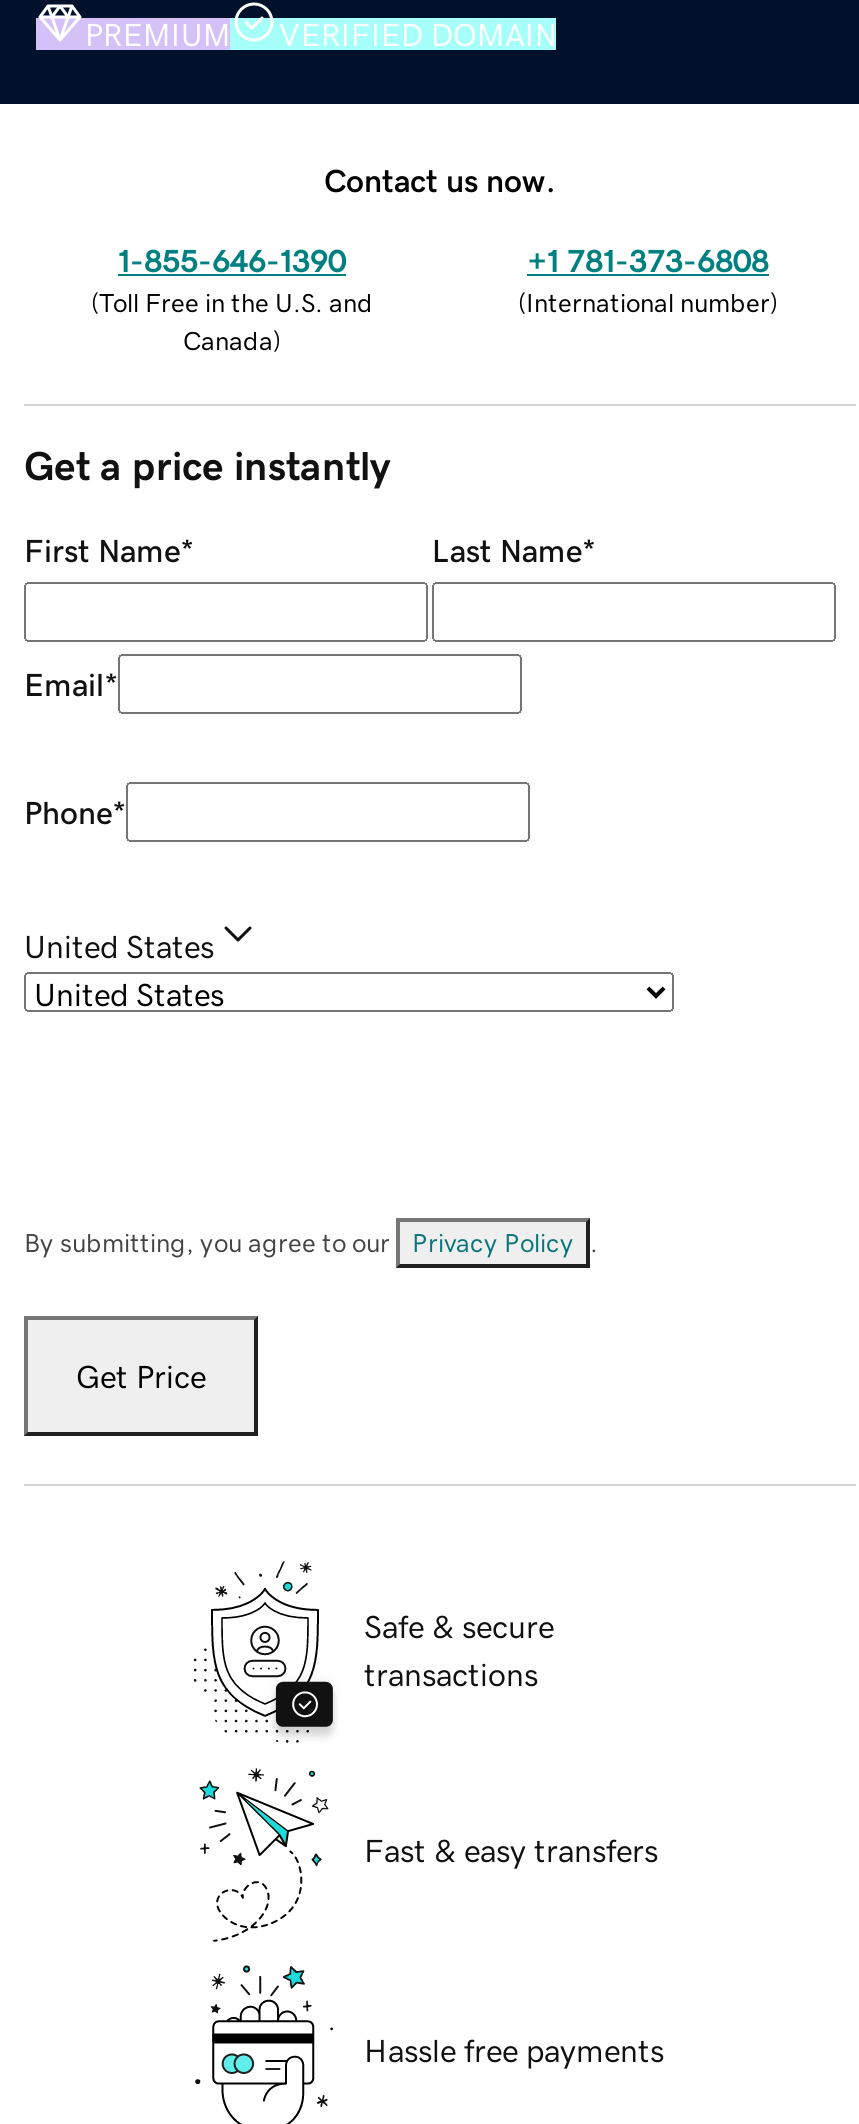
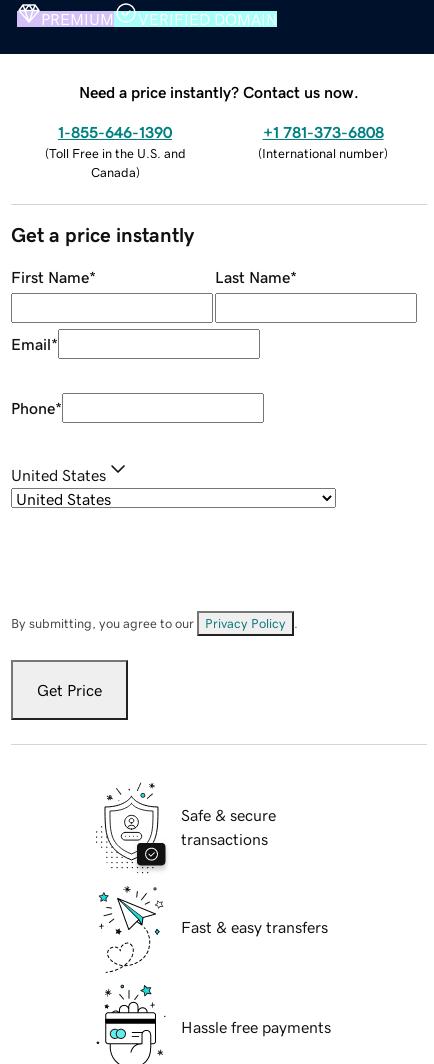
[324,163,556,195] Contact us now. -> [79,84,359,100] Need a price instantly? Contact us now.

